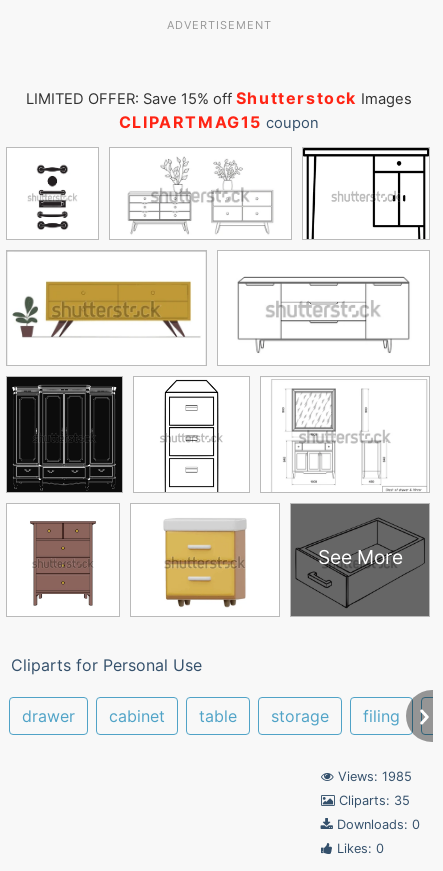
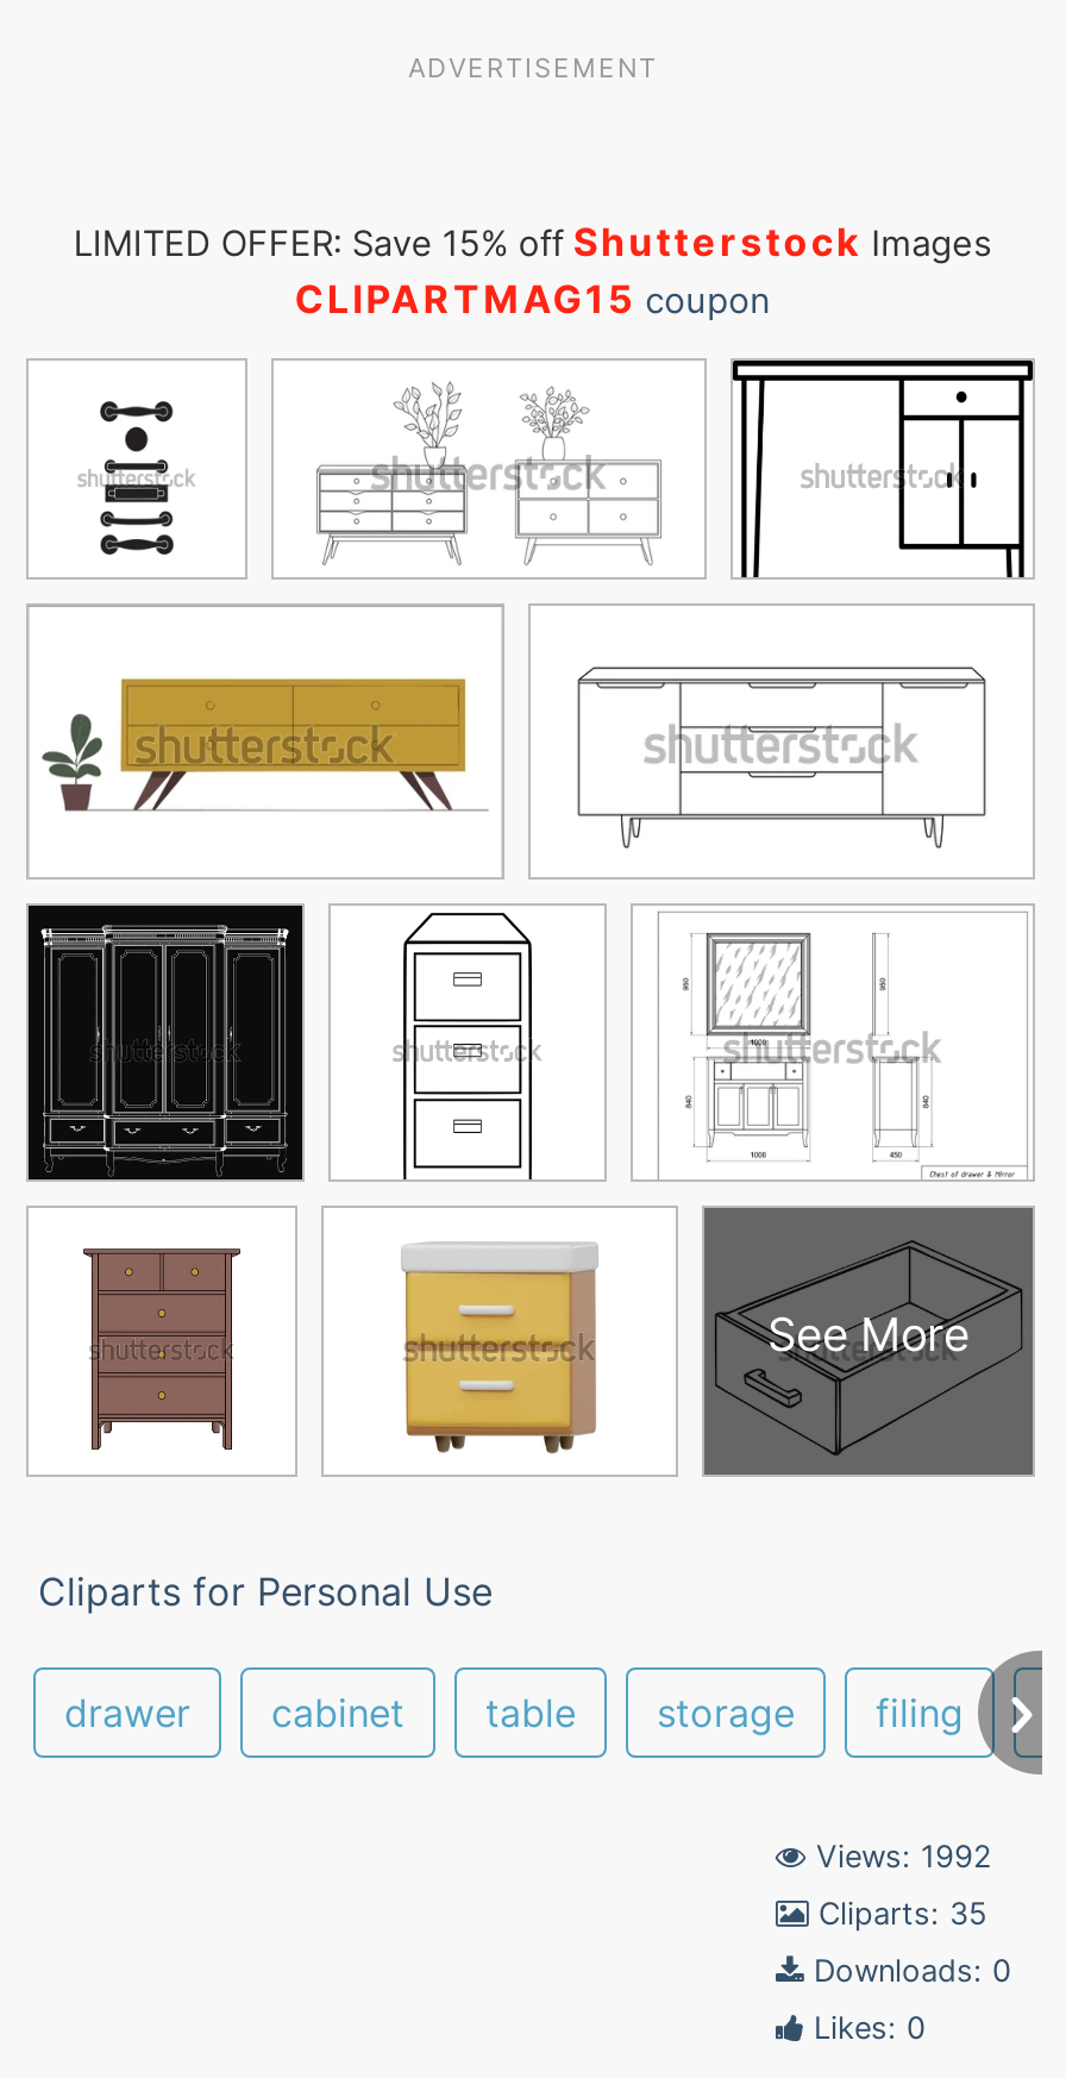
[334,769,412,784] Views: 1985 -> [807,1839,992,1874] Views: 1992

